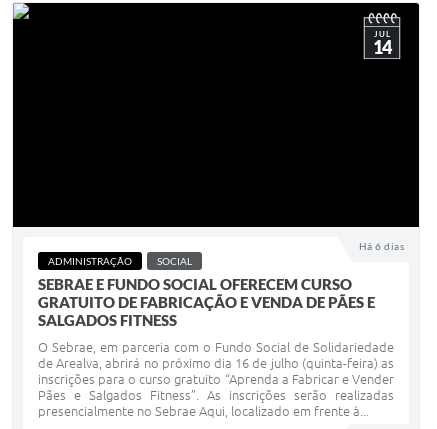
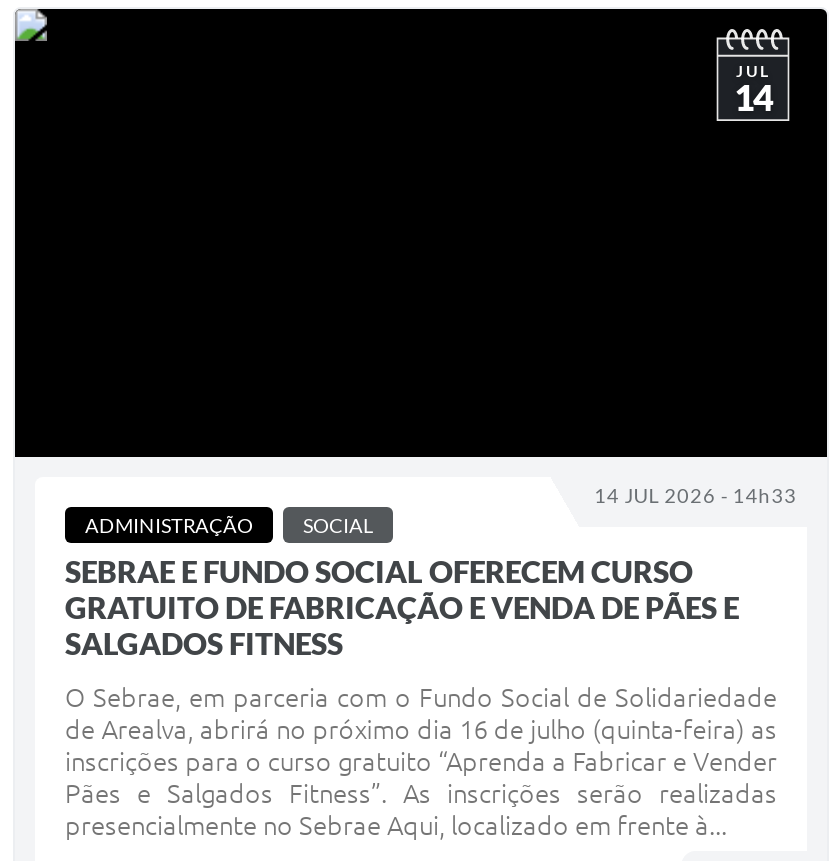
[359,240,404,252] Há 6 dias -> [594,484,797,508] 14 JUL 2026 - 14h33

